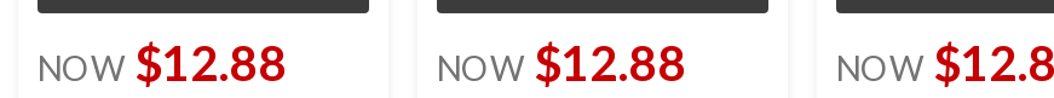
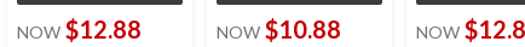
[437,32,686,90] NOW $12.88 -> [217,14,341,43] NOW $10.88

